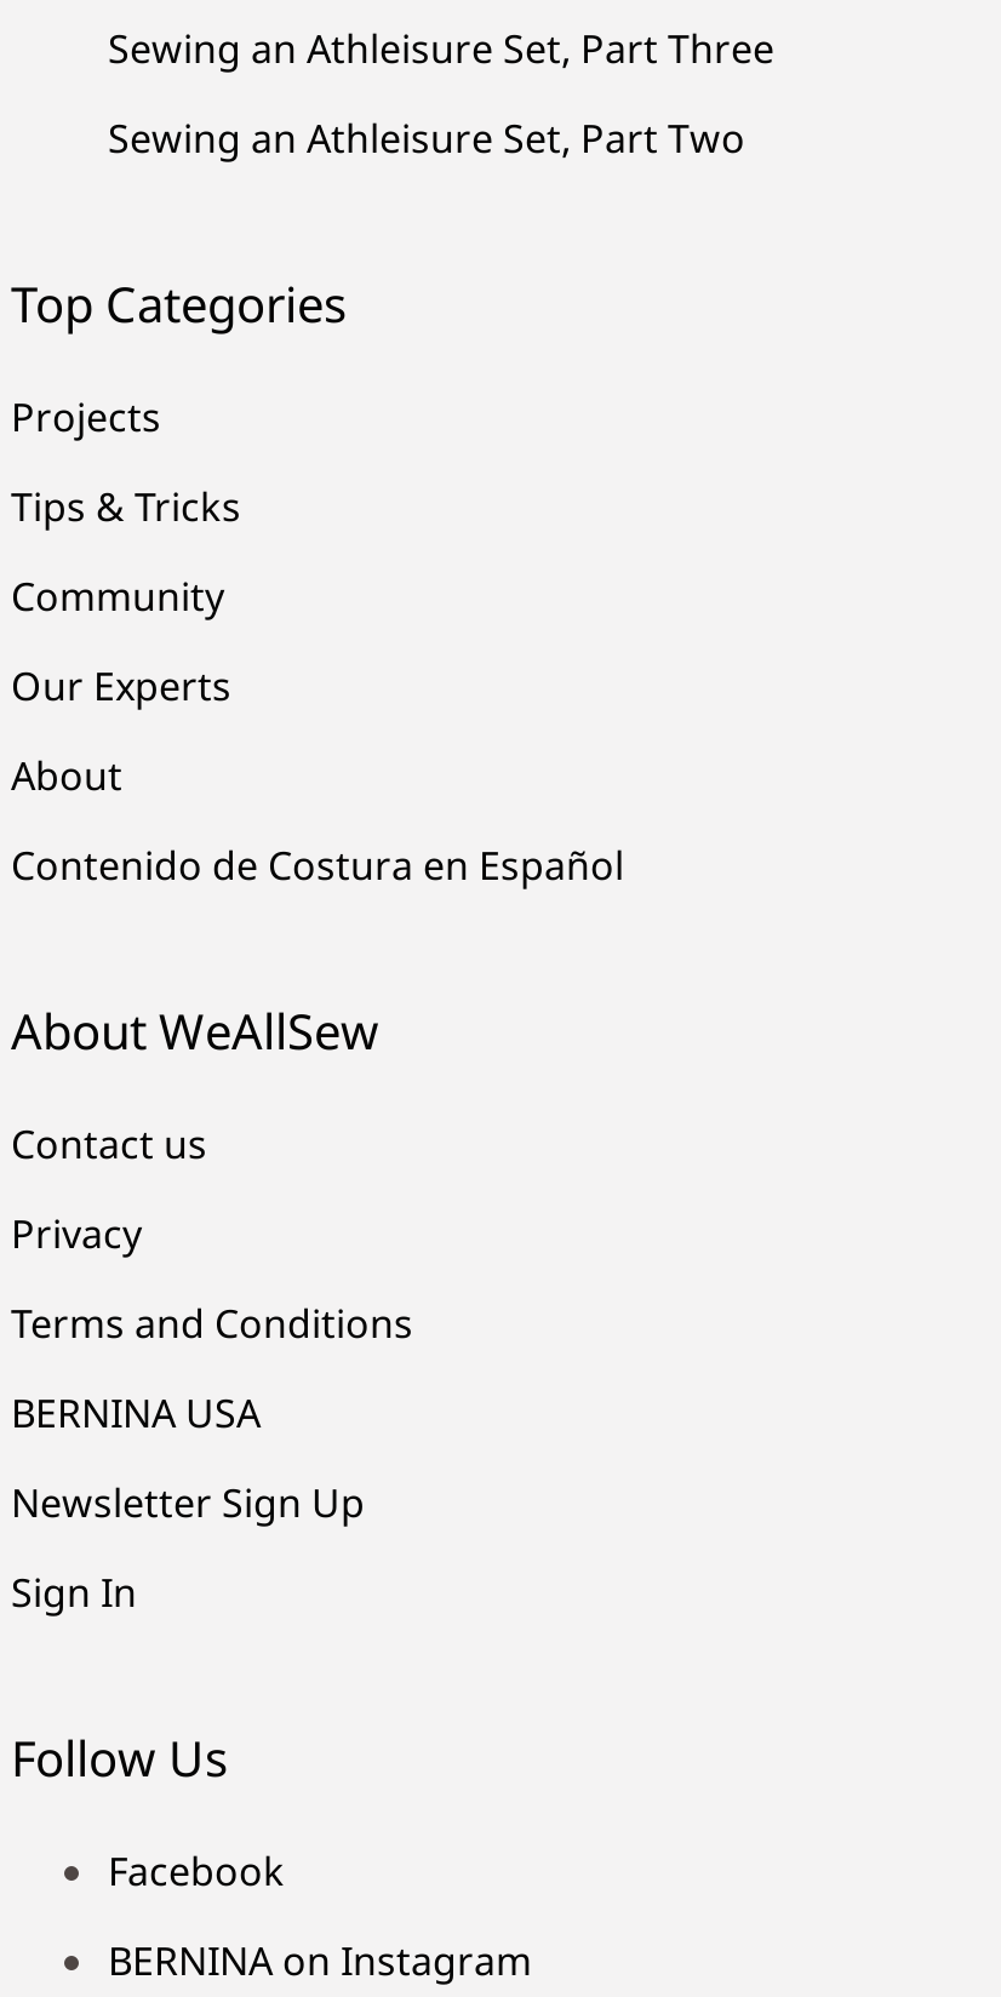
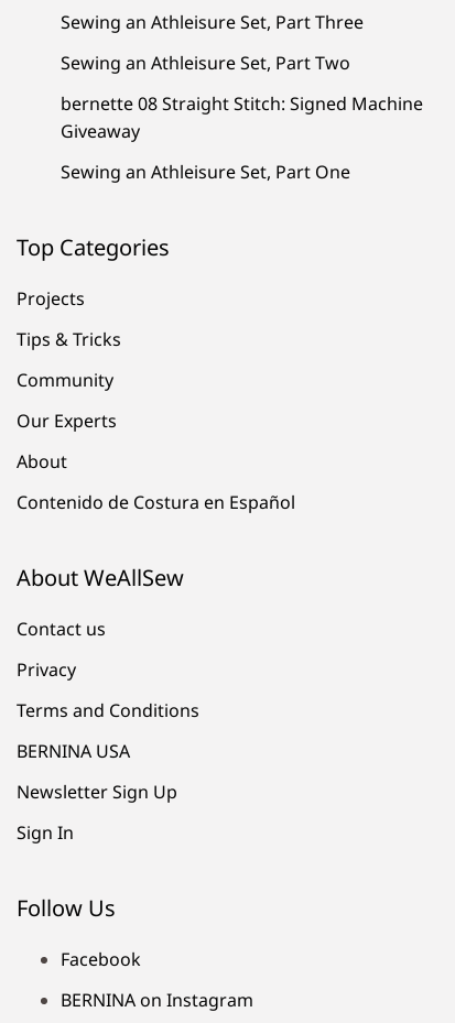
none -> [61,91,423,183] bernette 08 Straight Stitch: Signed Machine | Giveaway | Sewing an Athleisure Set, Part One

